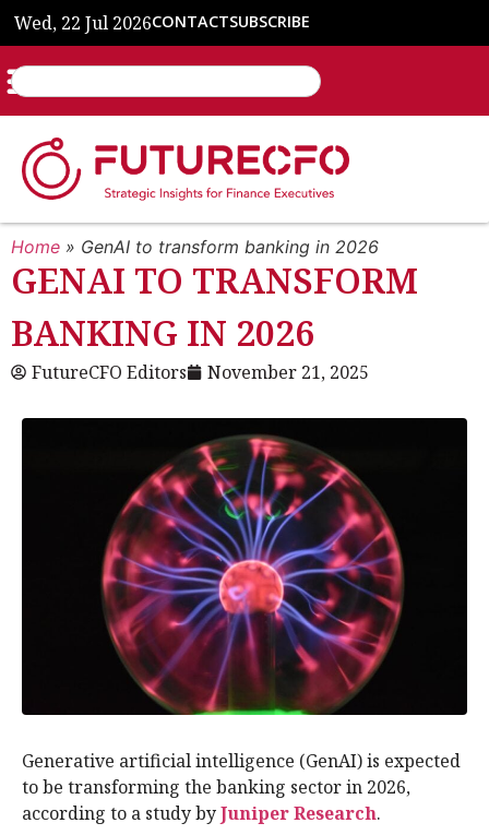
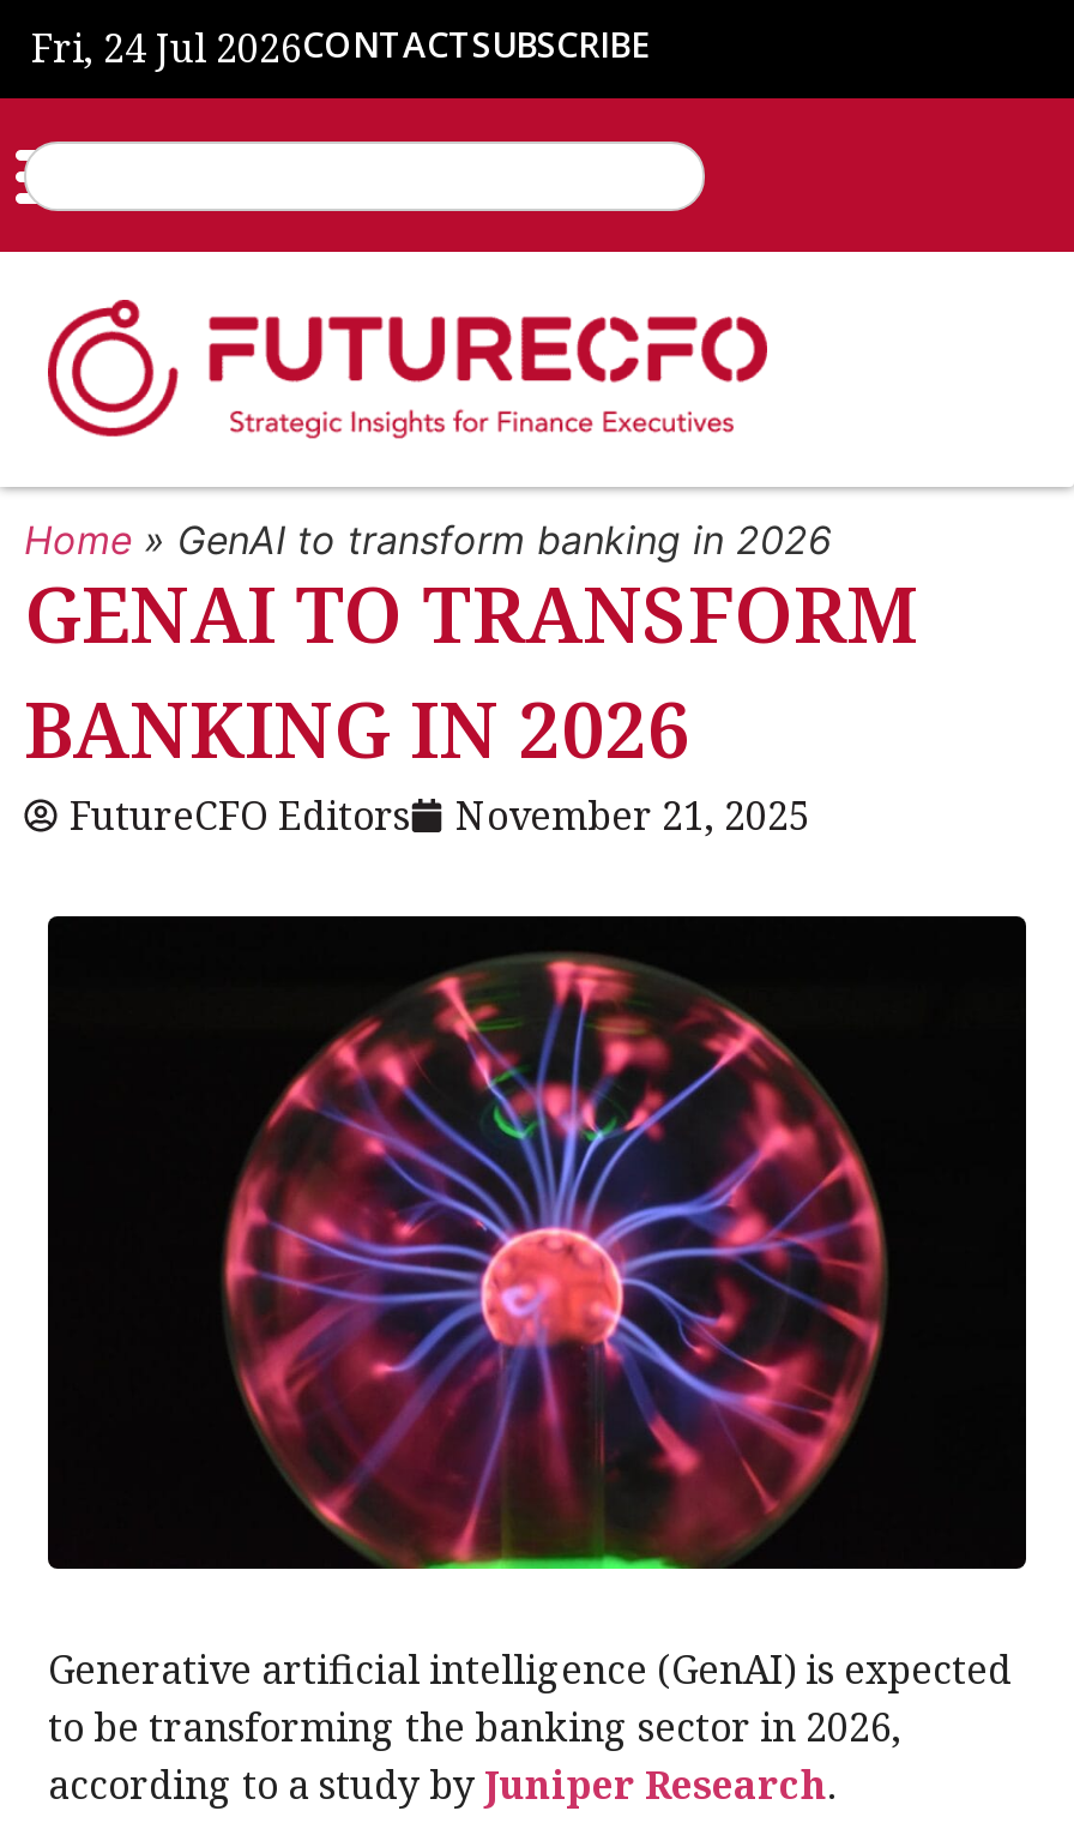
[14,11,310,35] Wed, 22 Jul 2026CONTACTSUBSCRIBE -> [31,22,650,74] Fri, 24 Jul 2026CONTACTSUBSCRIBE

